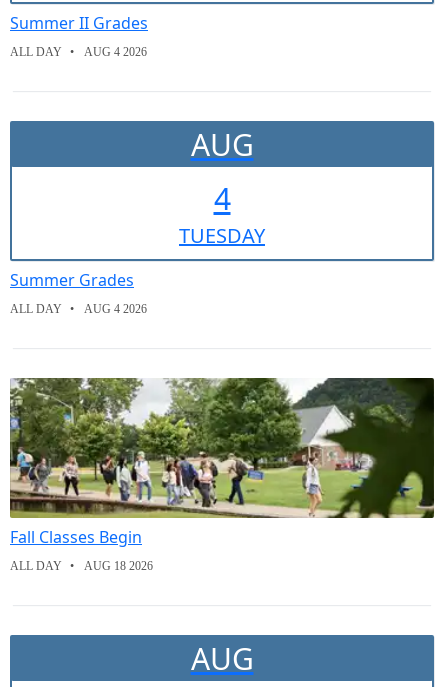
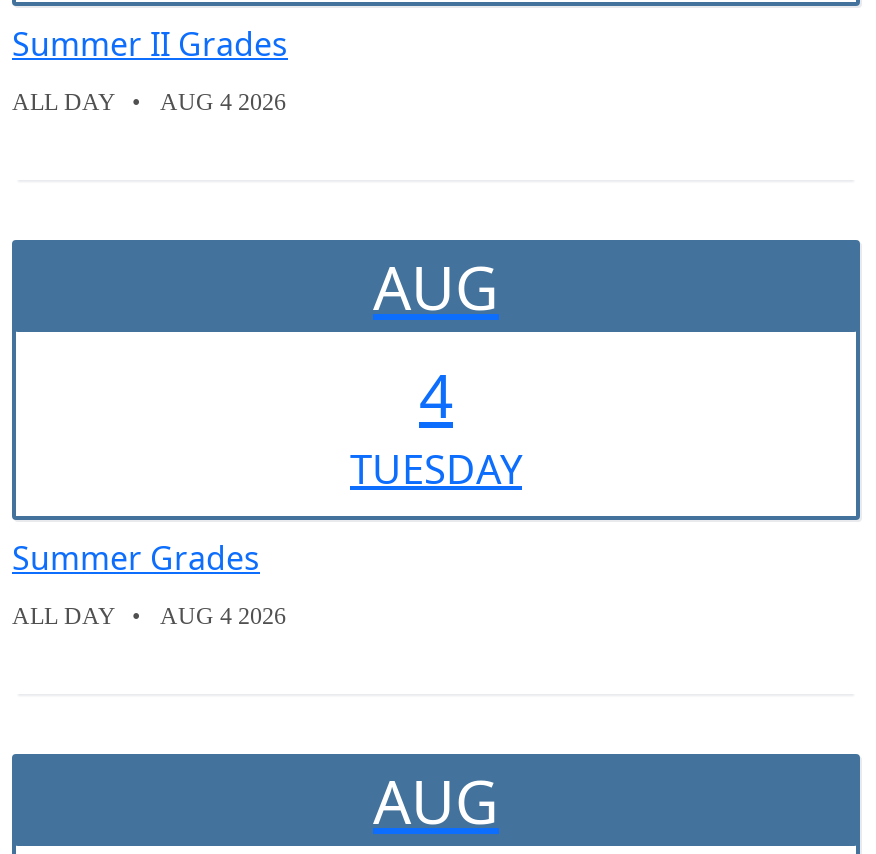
[9,377,435,573] [image] | Fall Classes Begin | ALL DAY | AUG 18 2026 -> none

